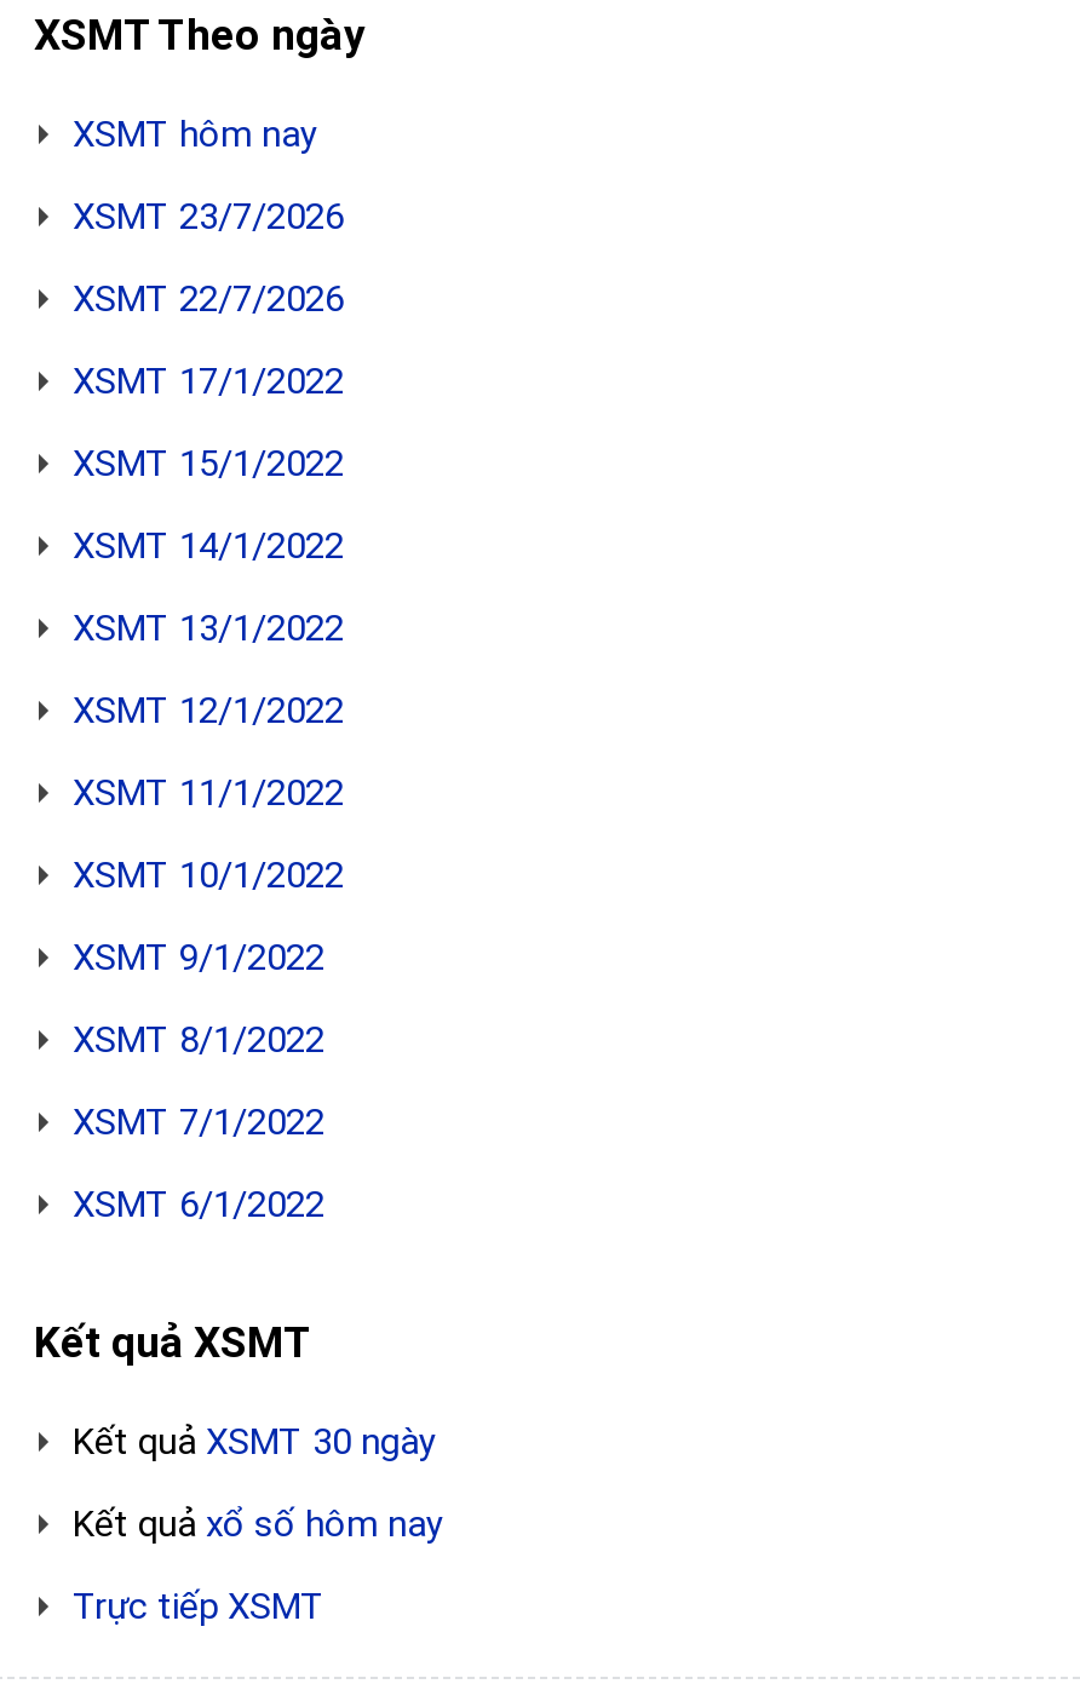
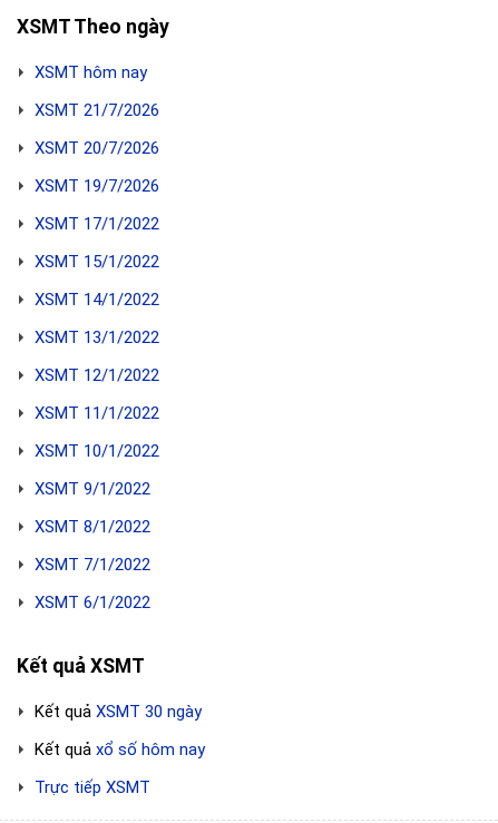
[73,195,344,321] XSMT 23/7/2026 | XSMT 22/7/2026 -> [35,100,159,196] XSMT 21/7/2026 | XSMT 20/7/2026 | XSMT 19/7/2026

